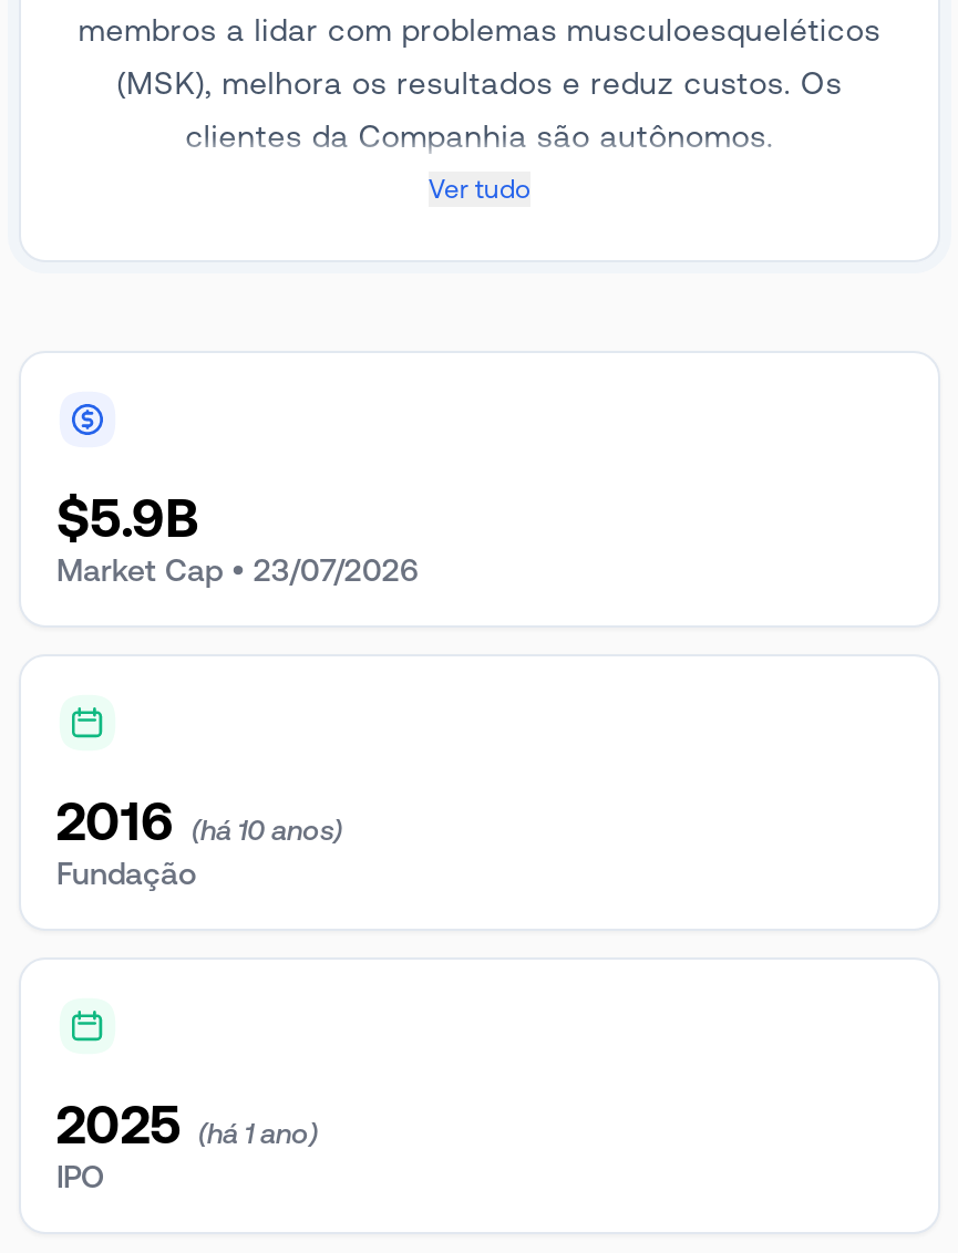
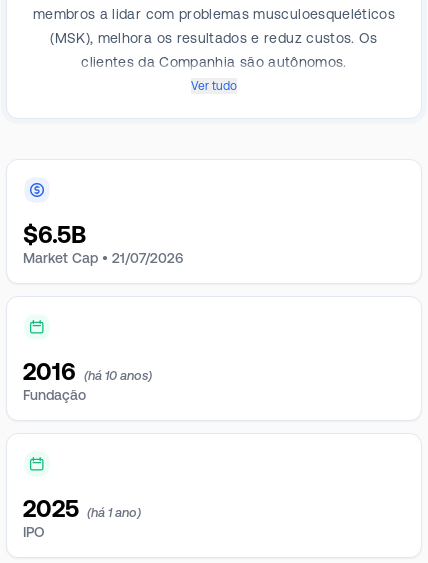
[56,488,418,588] $5.9B | Market Cap • 23/07/2026 -> [23,221,183,266] $6.5B | Market Cap • 21/07/2026

